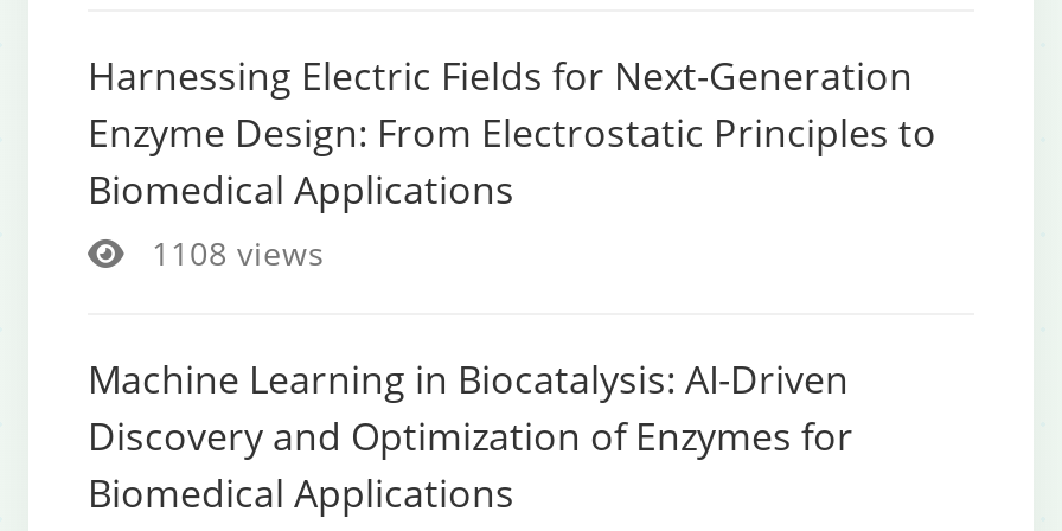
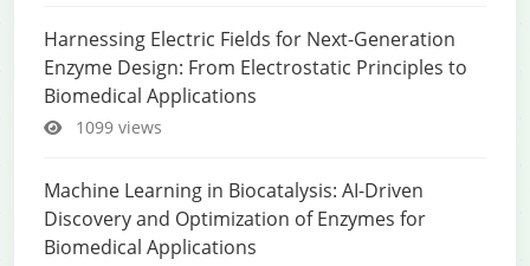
[142,230,325,275] 1108 views -> [71,116,162,139] 1099 views

